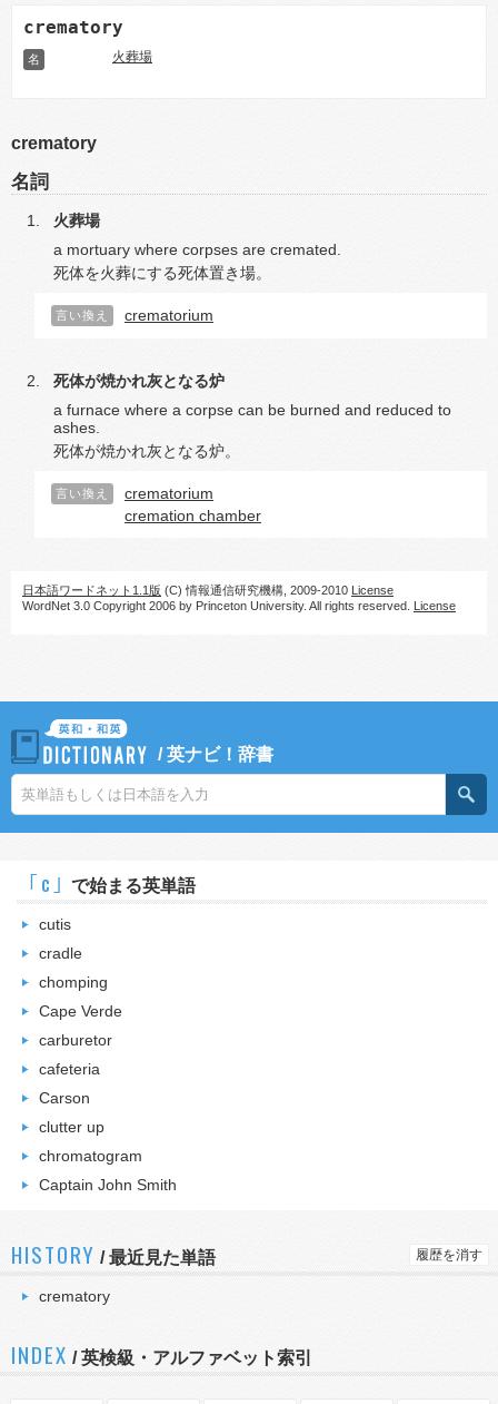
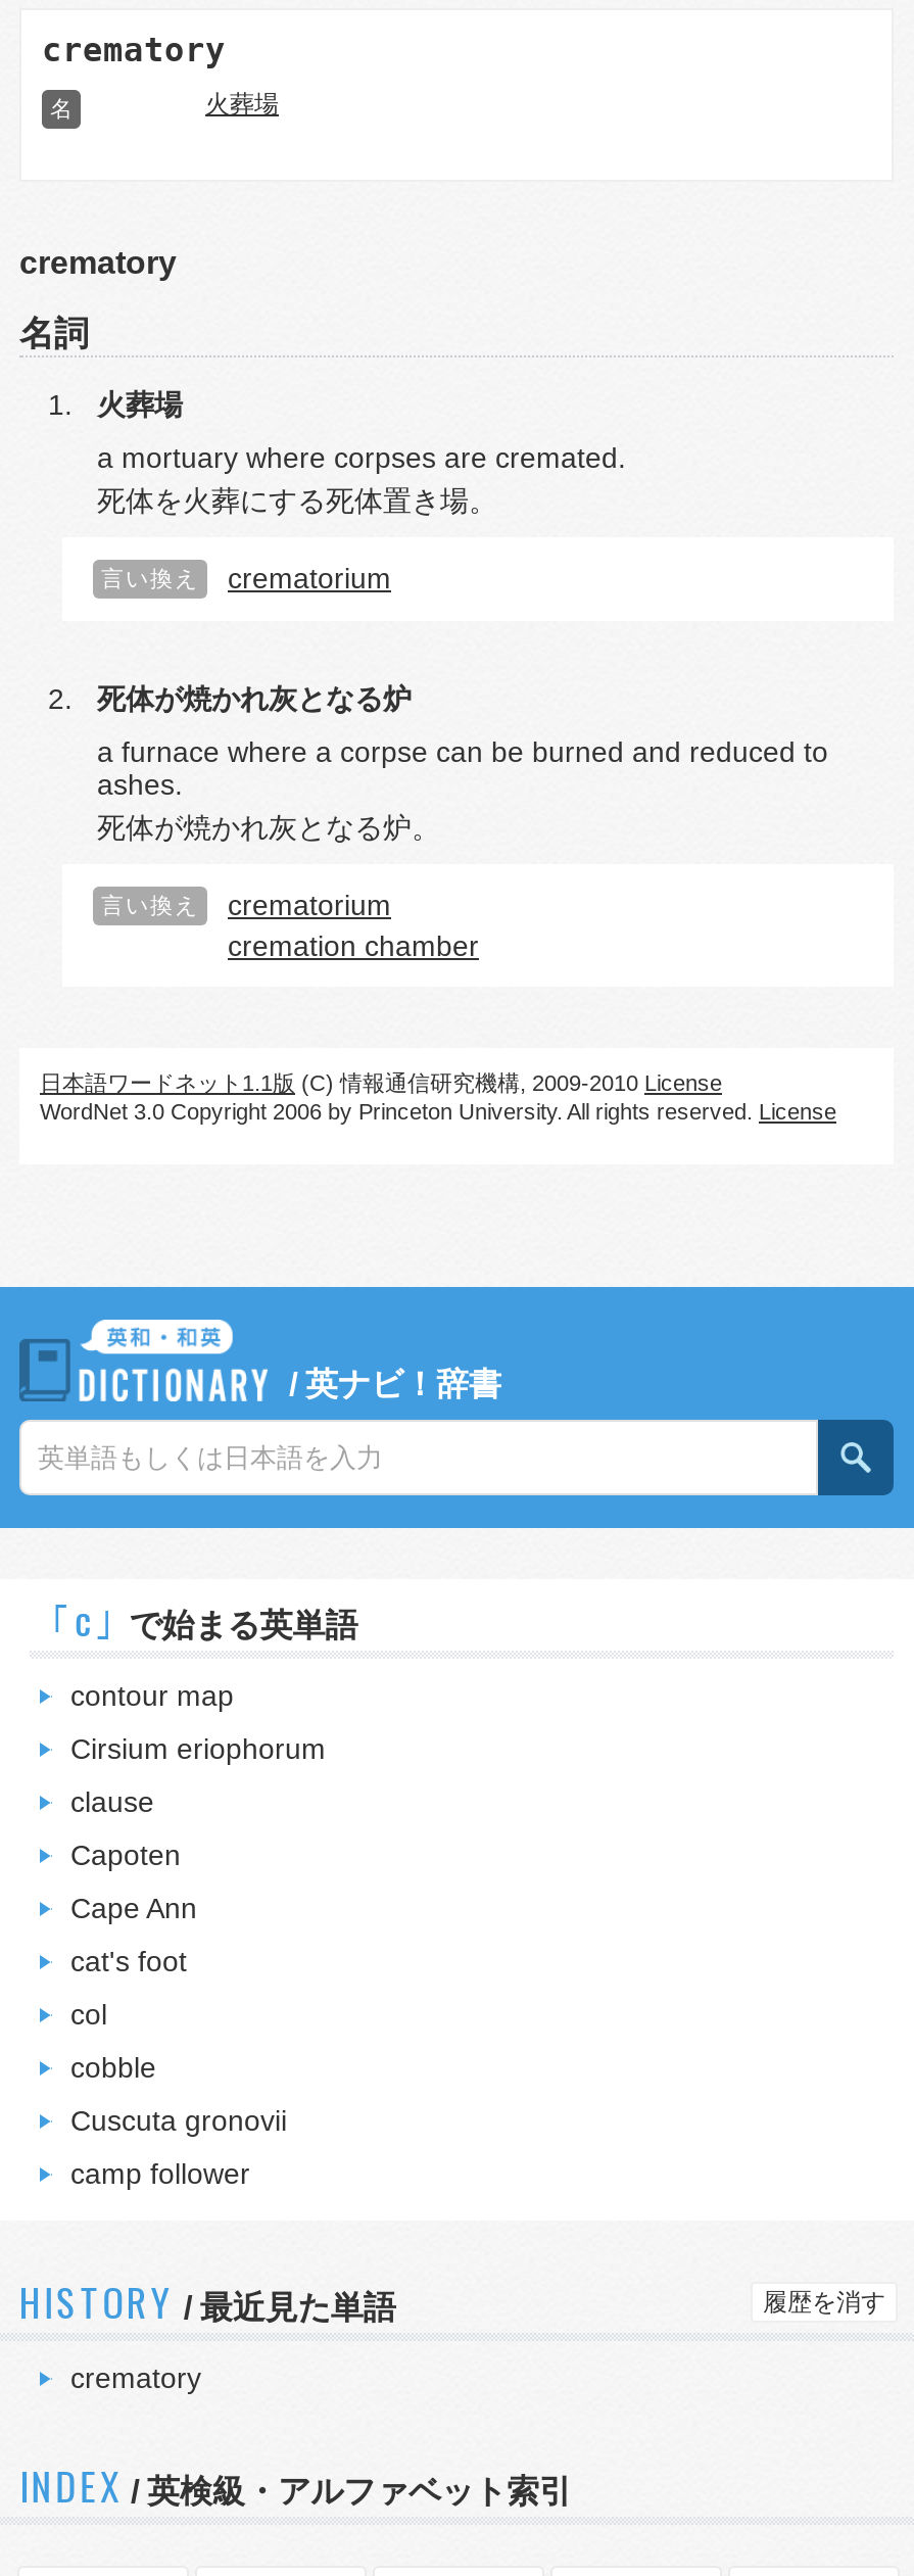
[39,915,71,933] cutis -> [70,1679,234,1712] contour map
[39,944,82,962] cradle -> [70,1732,326,1765] Cirsium eriophorum
[39,973,108,991] chomping -> [70,1785,154,1818] clause
[39,1002,122,1020] Cape Verde -> [70,1839,181,1871] Capoten
[39,1031,112,1049] carburetor -> [70,1892,197,1924] Cape Ann
[39,1060,100,1078] cafeteria -> [70,1945,187,1977] cat's foot
[39,1089,90,1107] Carson -> [70,1998,107,2031] col
[39,1118,104,1136] clutter up -> [70,2051,156,2084] cobble
[39,1147,142,1165] chromatogram -> [70,2104,287,2137] Cuscuta gronovii
[39,1176,177,1194] Captain John Smith -> [70,2157,250,2190] camp follower

